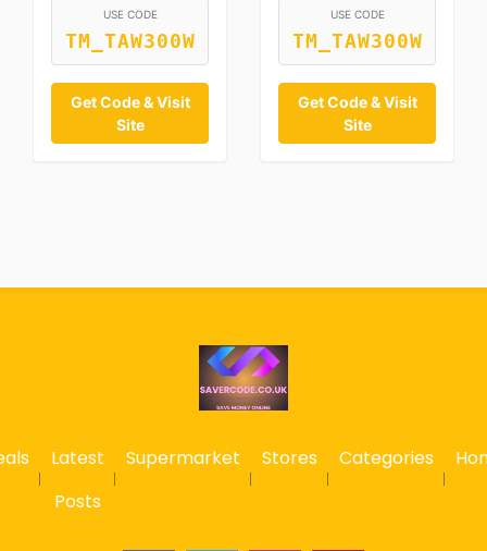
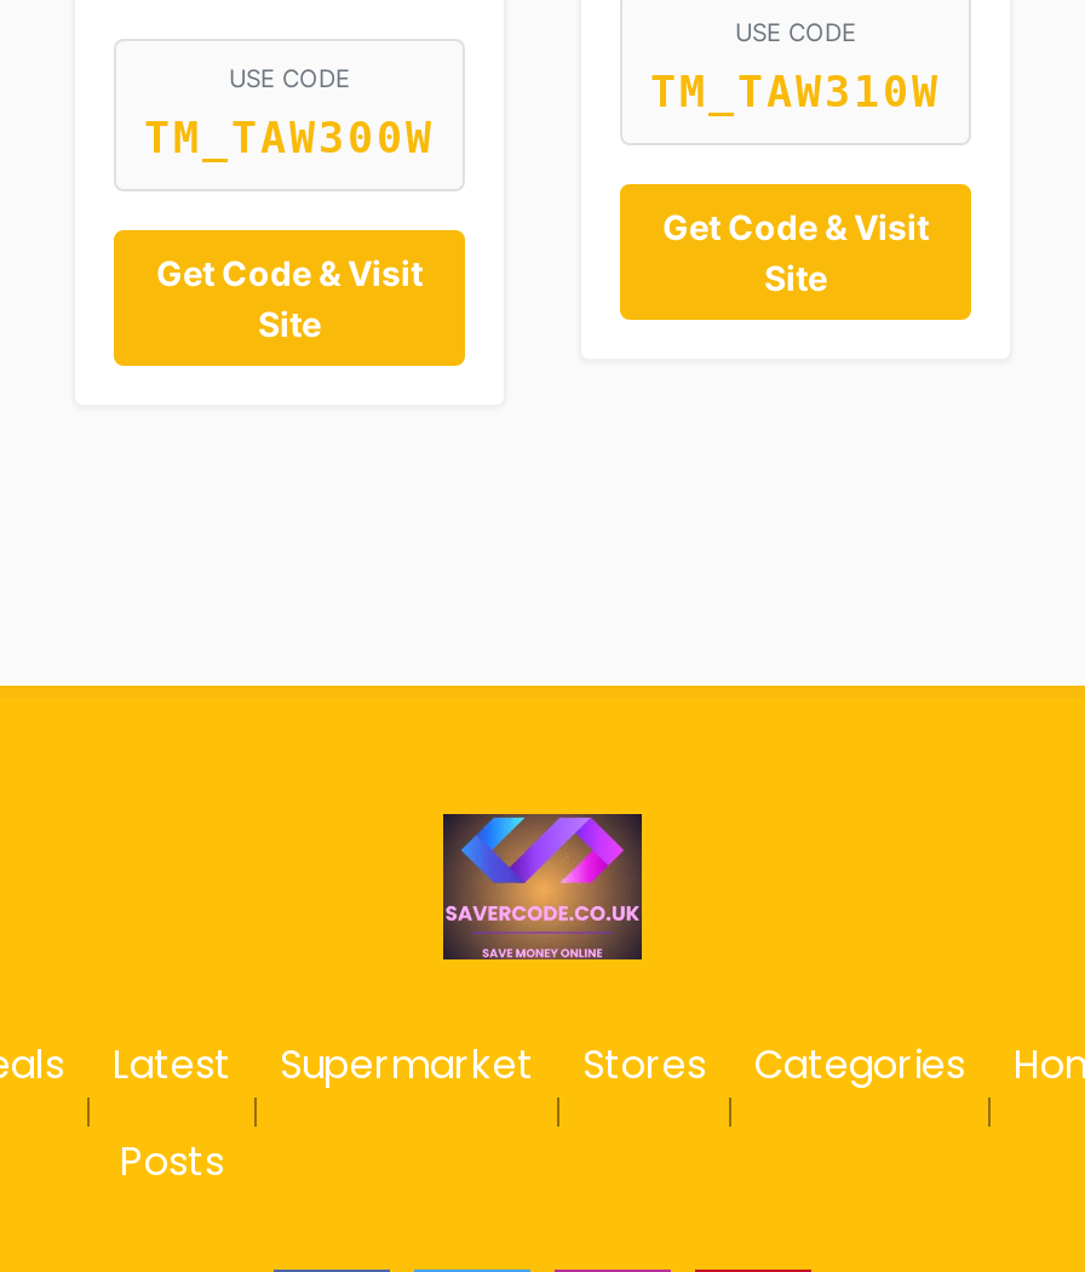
[292,30,422,52] TM_TAW300W -> [650,68,941,116] TM_TAW310W

